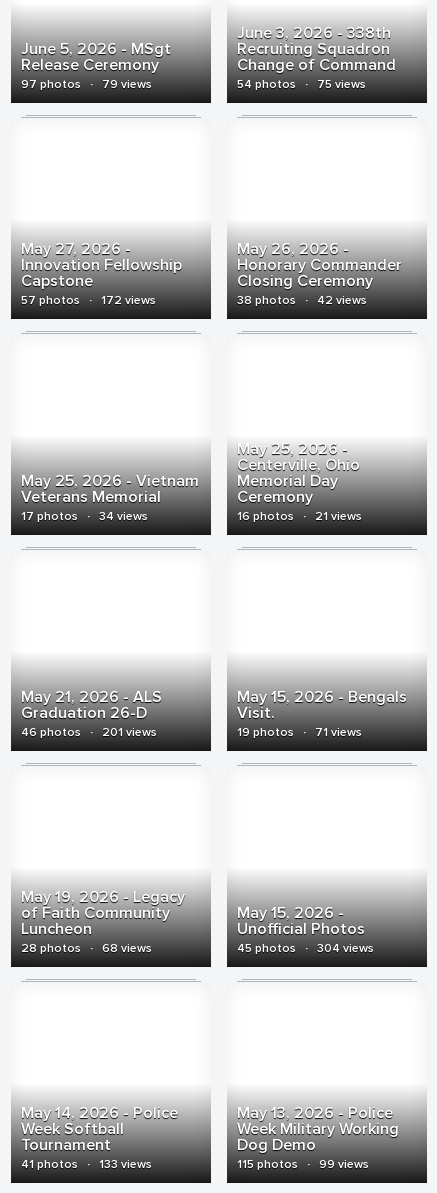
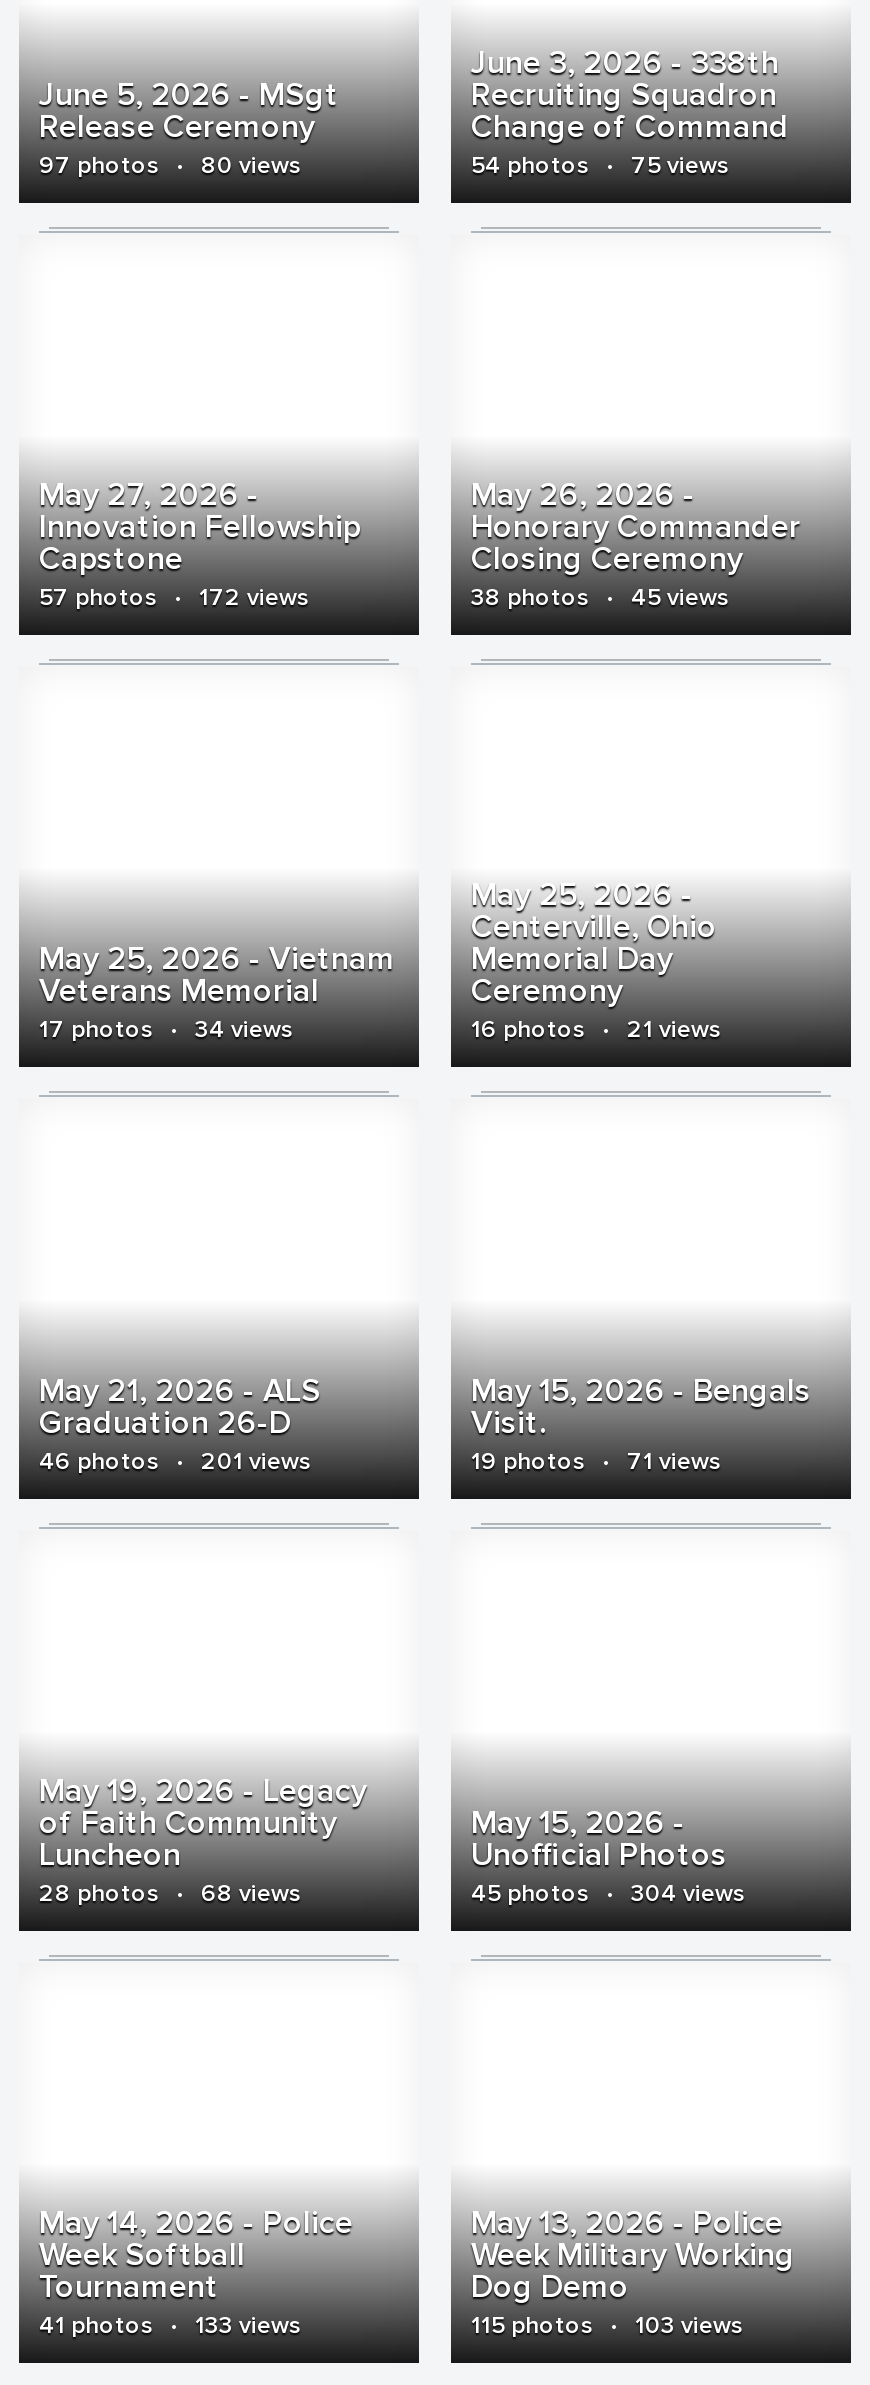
[21,77,152,92] 97 photos · 79 views -> [39,151,301,181] 97 photos · 80 views
[237,293,367,308] 38 photos · 42 views -> [471,583,729,613] 38 photos · 45 views
[237,1157,369,1172] 115 photos · 99 views -> [471,2311,743,2341] 115 photos · 103 views

